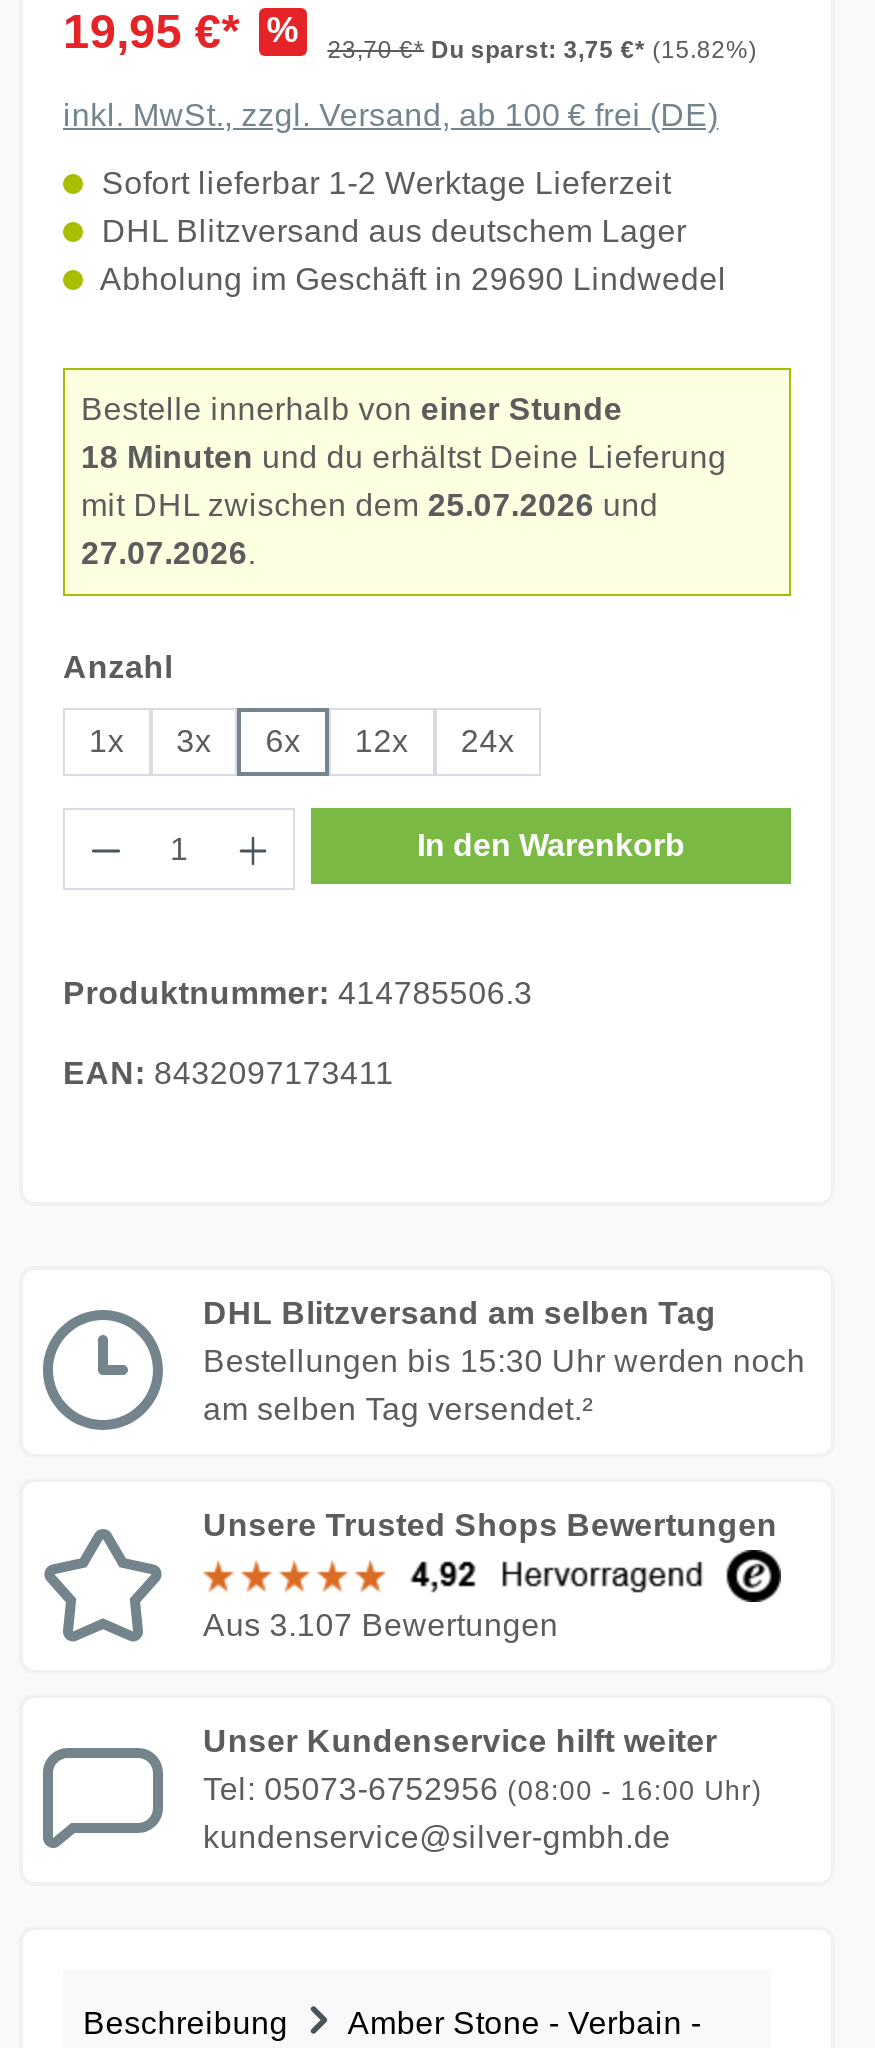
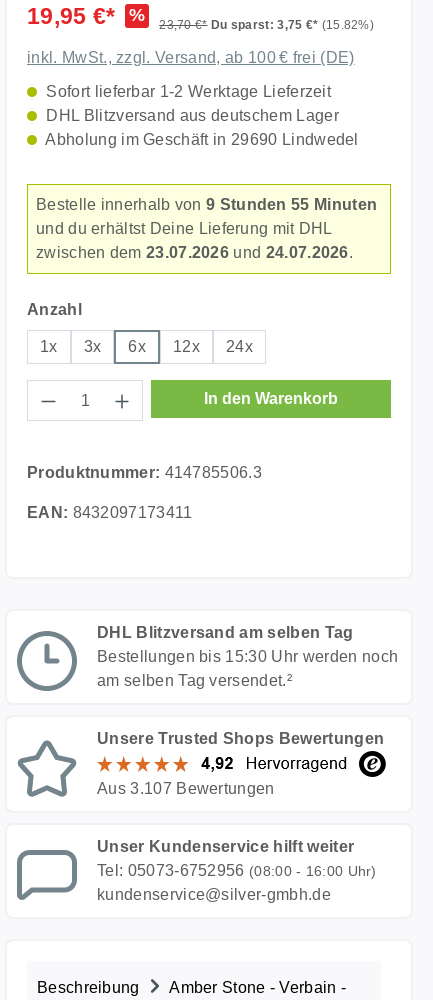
[81,392,727,570] Bestelle innerhalb von einer Stunde | 18 Minuten und du erhältst Deine Lieferung | mit DHL zwischen dem 25.07.2026 und | 27.07.2026. -> [36,196,377,261] Bestelle innerhalb von 9 Stunden 55 Minuten | und du erhältst Deine Lieferung mit DHL | zwischen dem 23.07.2026 und 24.07.2026.

